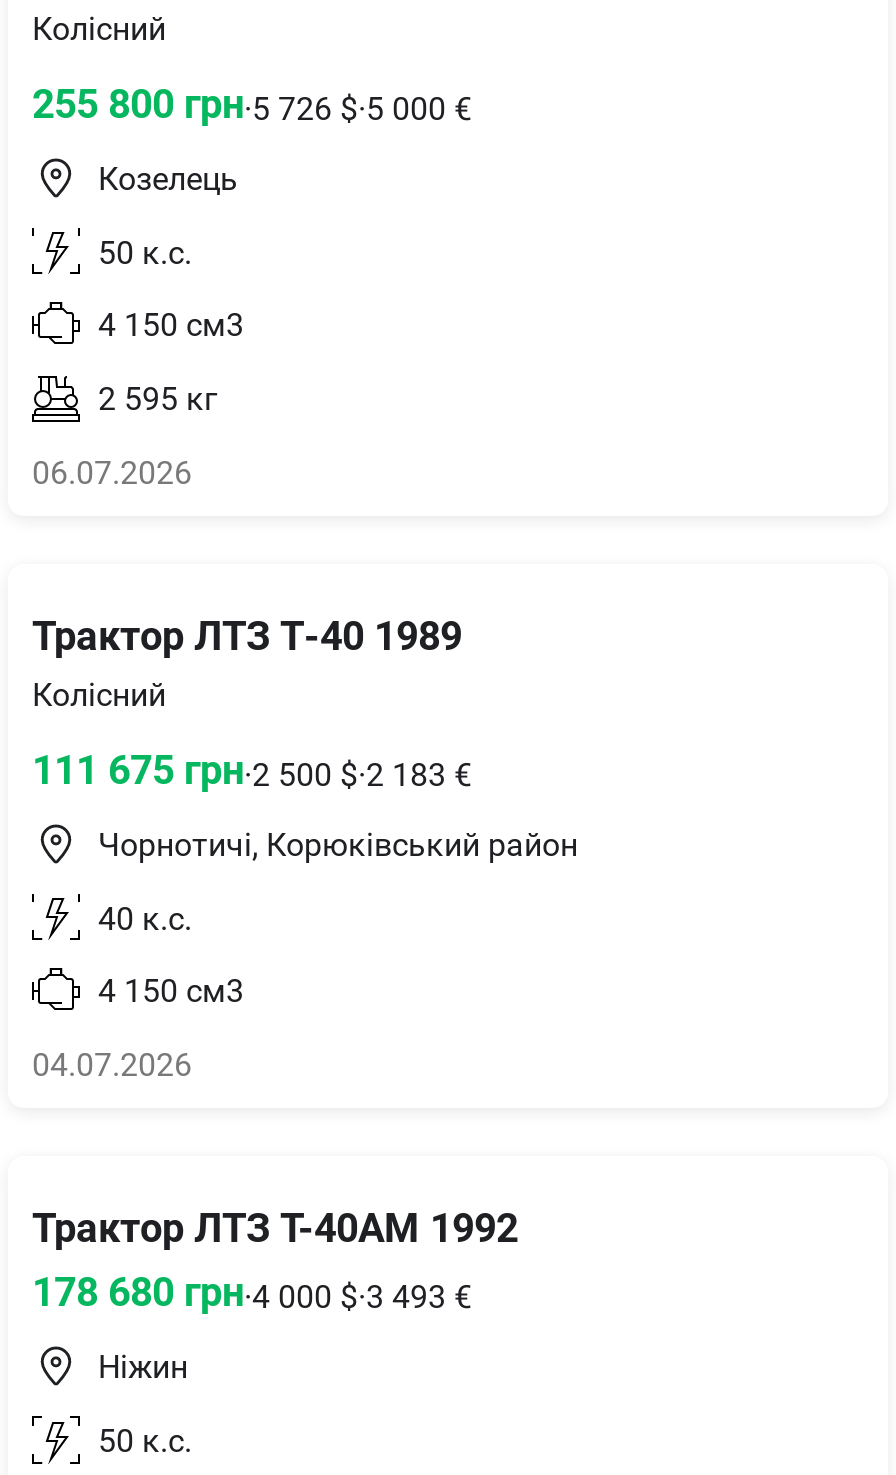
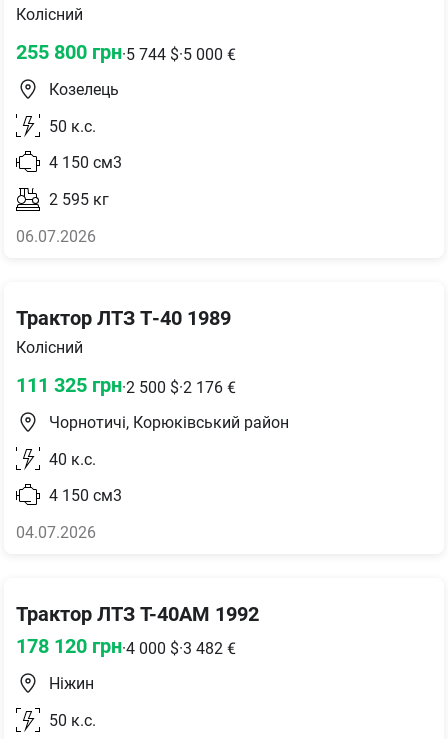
[32,80,472,128] 255 800 грн·5 726 $·5 000 € -> [16,40,236,64] 255 800 грн·5 744 $·5 000 €
[32,746,472,794] 111 675 грн·2 500 $·2 183 € -> [16,373,236,397] 111 325 грн·2 500 $·2 176 €
[32,1268,472,1316] 178 680 грн·4 000 $·3 493 € -> [16,634,236,658] 178 120 грн·4 000 $·3 482 €

